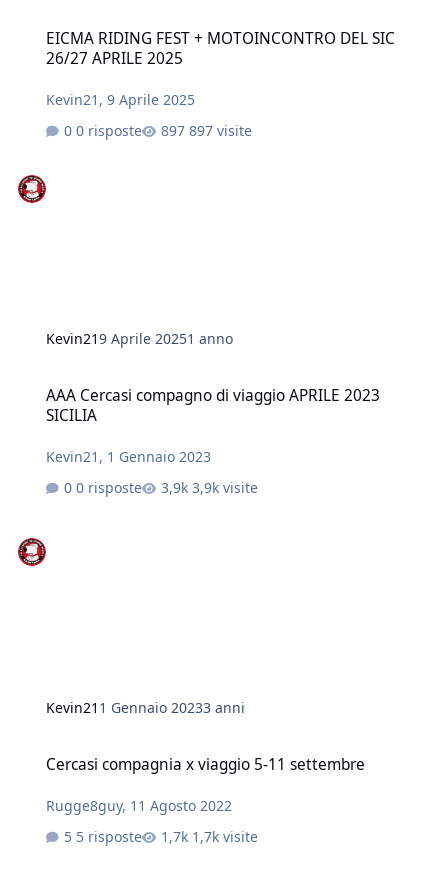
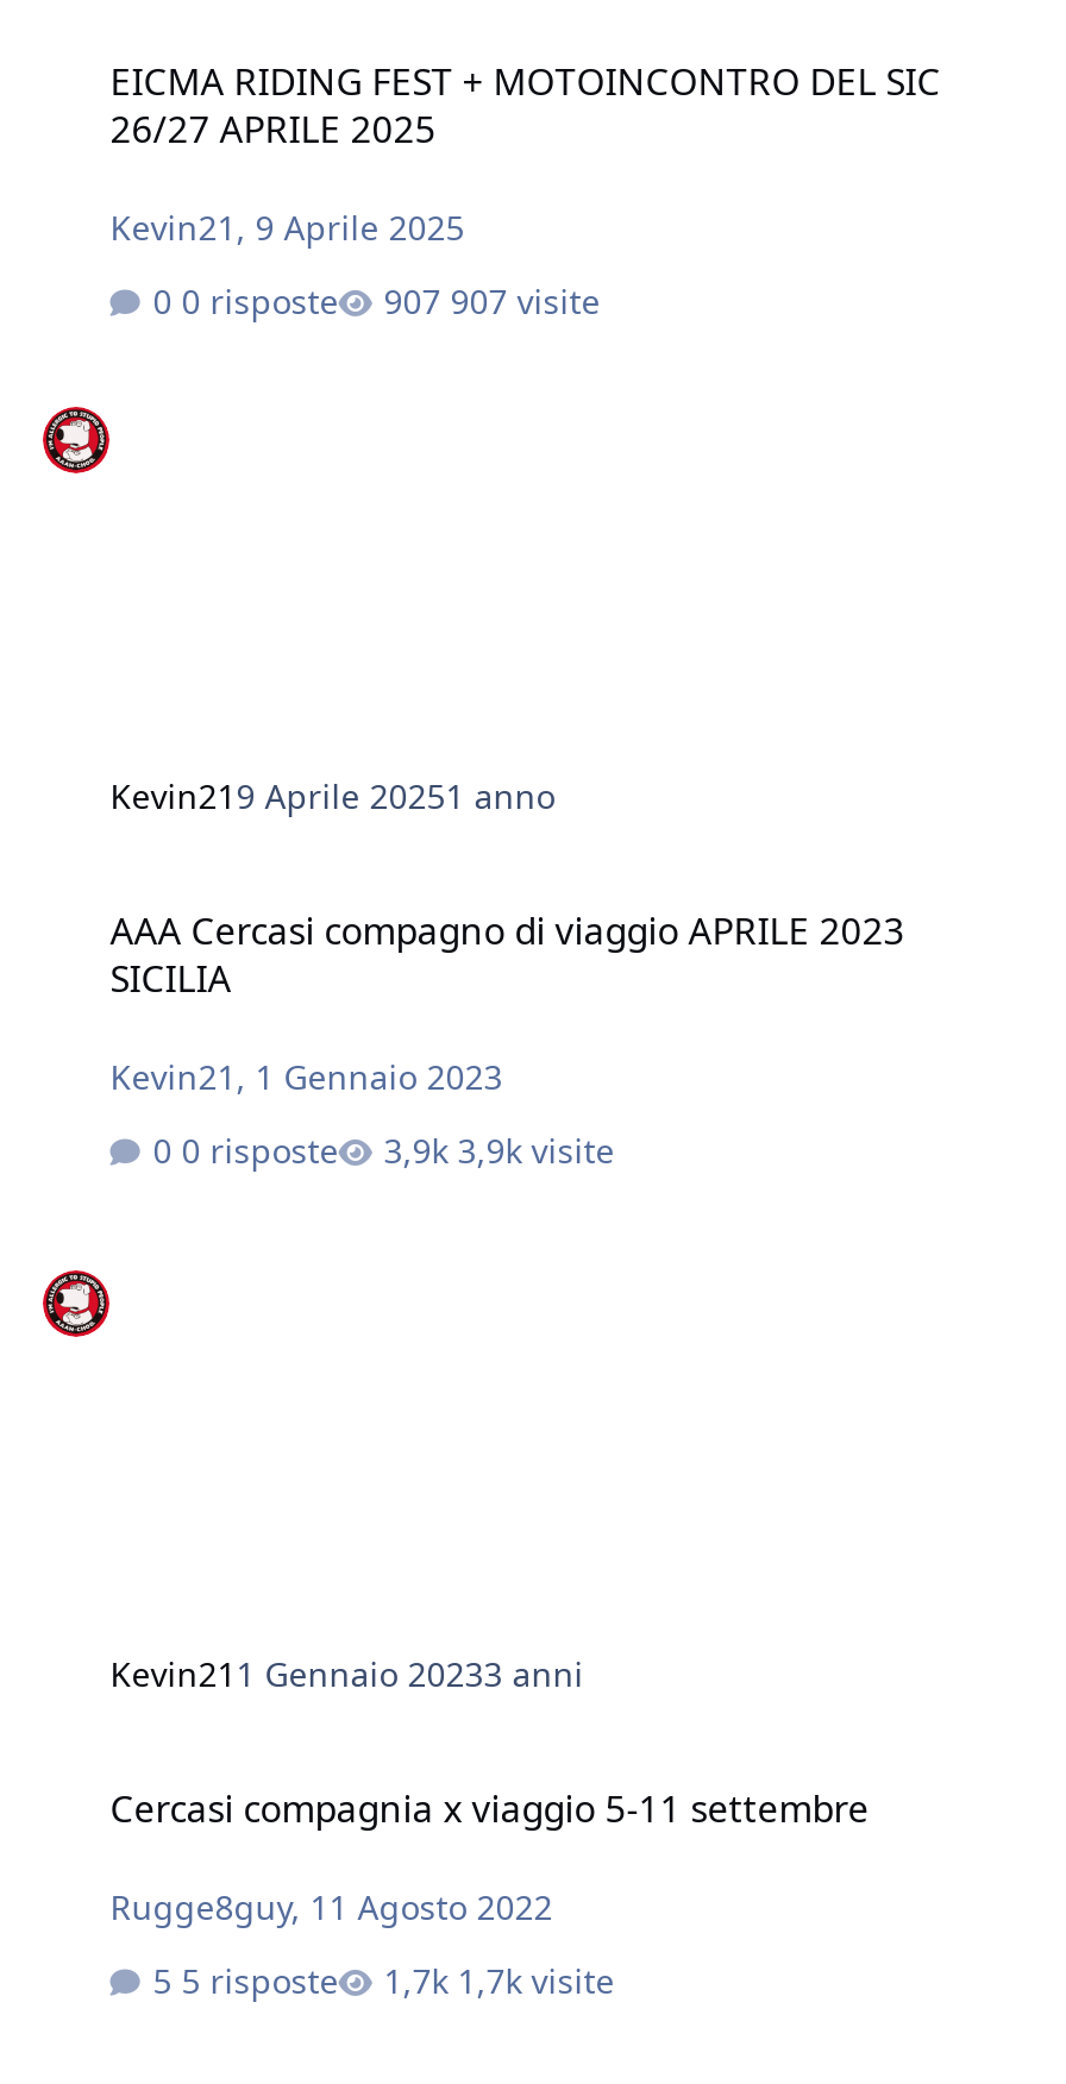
[189,121,252,140] 897 visite -> [450,279,600,324] 907 visite

